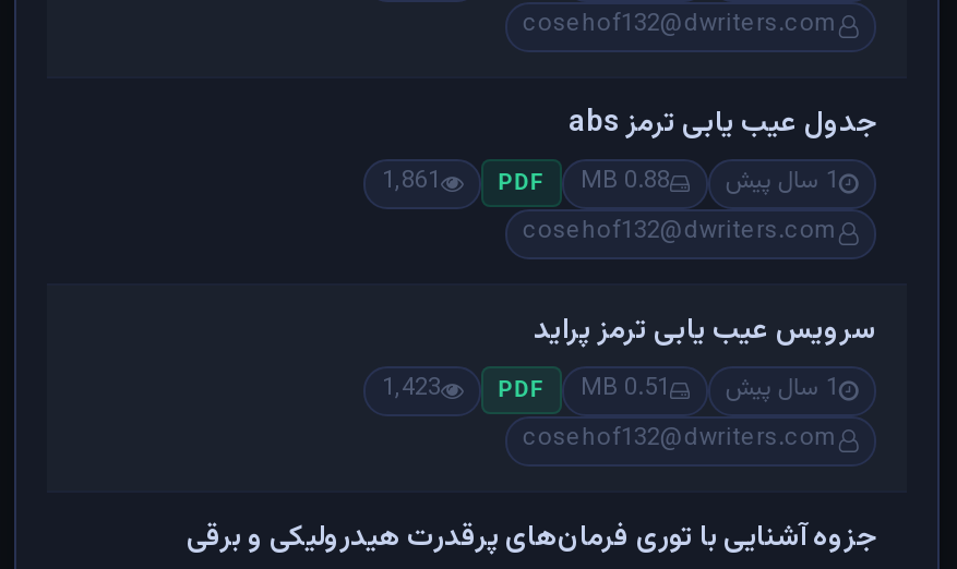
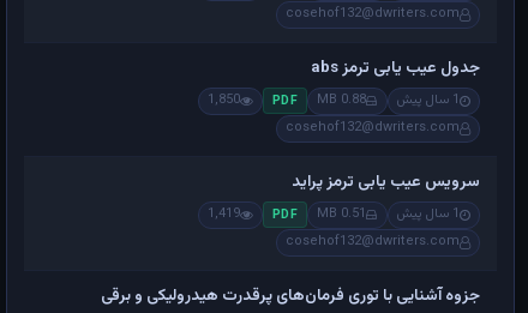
[382,164,545,202] 1,861 PDF -> [208,90,298,111] 1,850 PDF
[382,371,545,409] 1,423 PDF -> [208,204,298,225] 1,419 PDF

